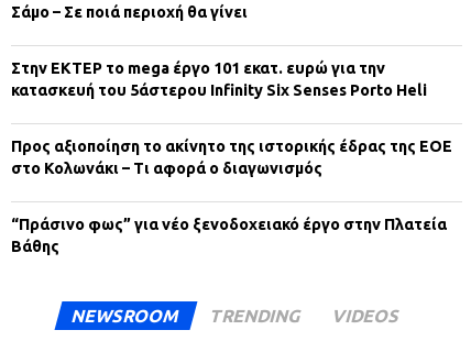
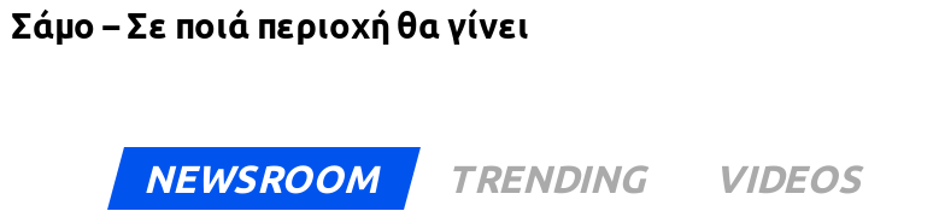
[11,59,452,255] Στην ΕΚΤΕΡ το mega έργο 101 εκατ. ευρώ για την | κατασκευή του 5άστερου Infinity Six Senses Porto Heli | Προς αξιοποίηση το ακίνητο της ιστορικής έδρας της ΕΟΕ | στο Κολωνάκι – Τι αφορά ο διαγωνισμός | “Πράσινο φως” για νέο ξενοδοχειακό έργο στην Πλατεία | Βάθης -> none

